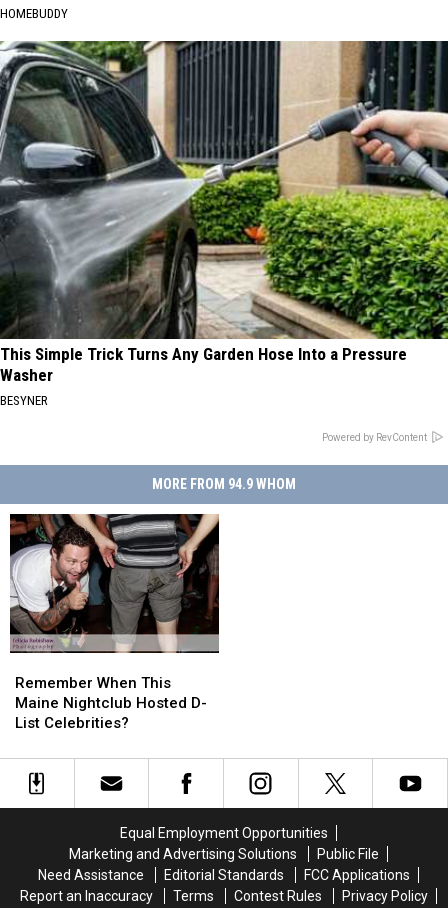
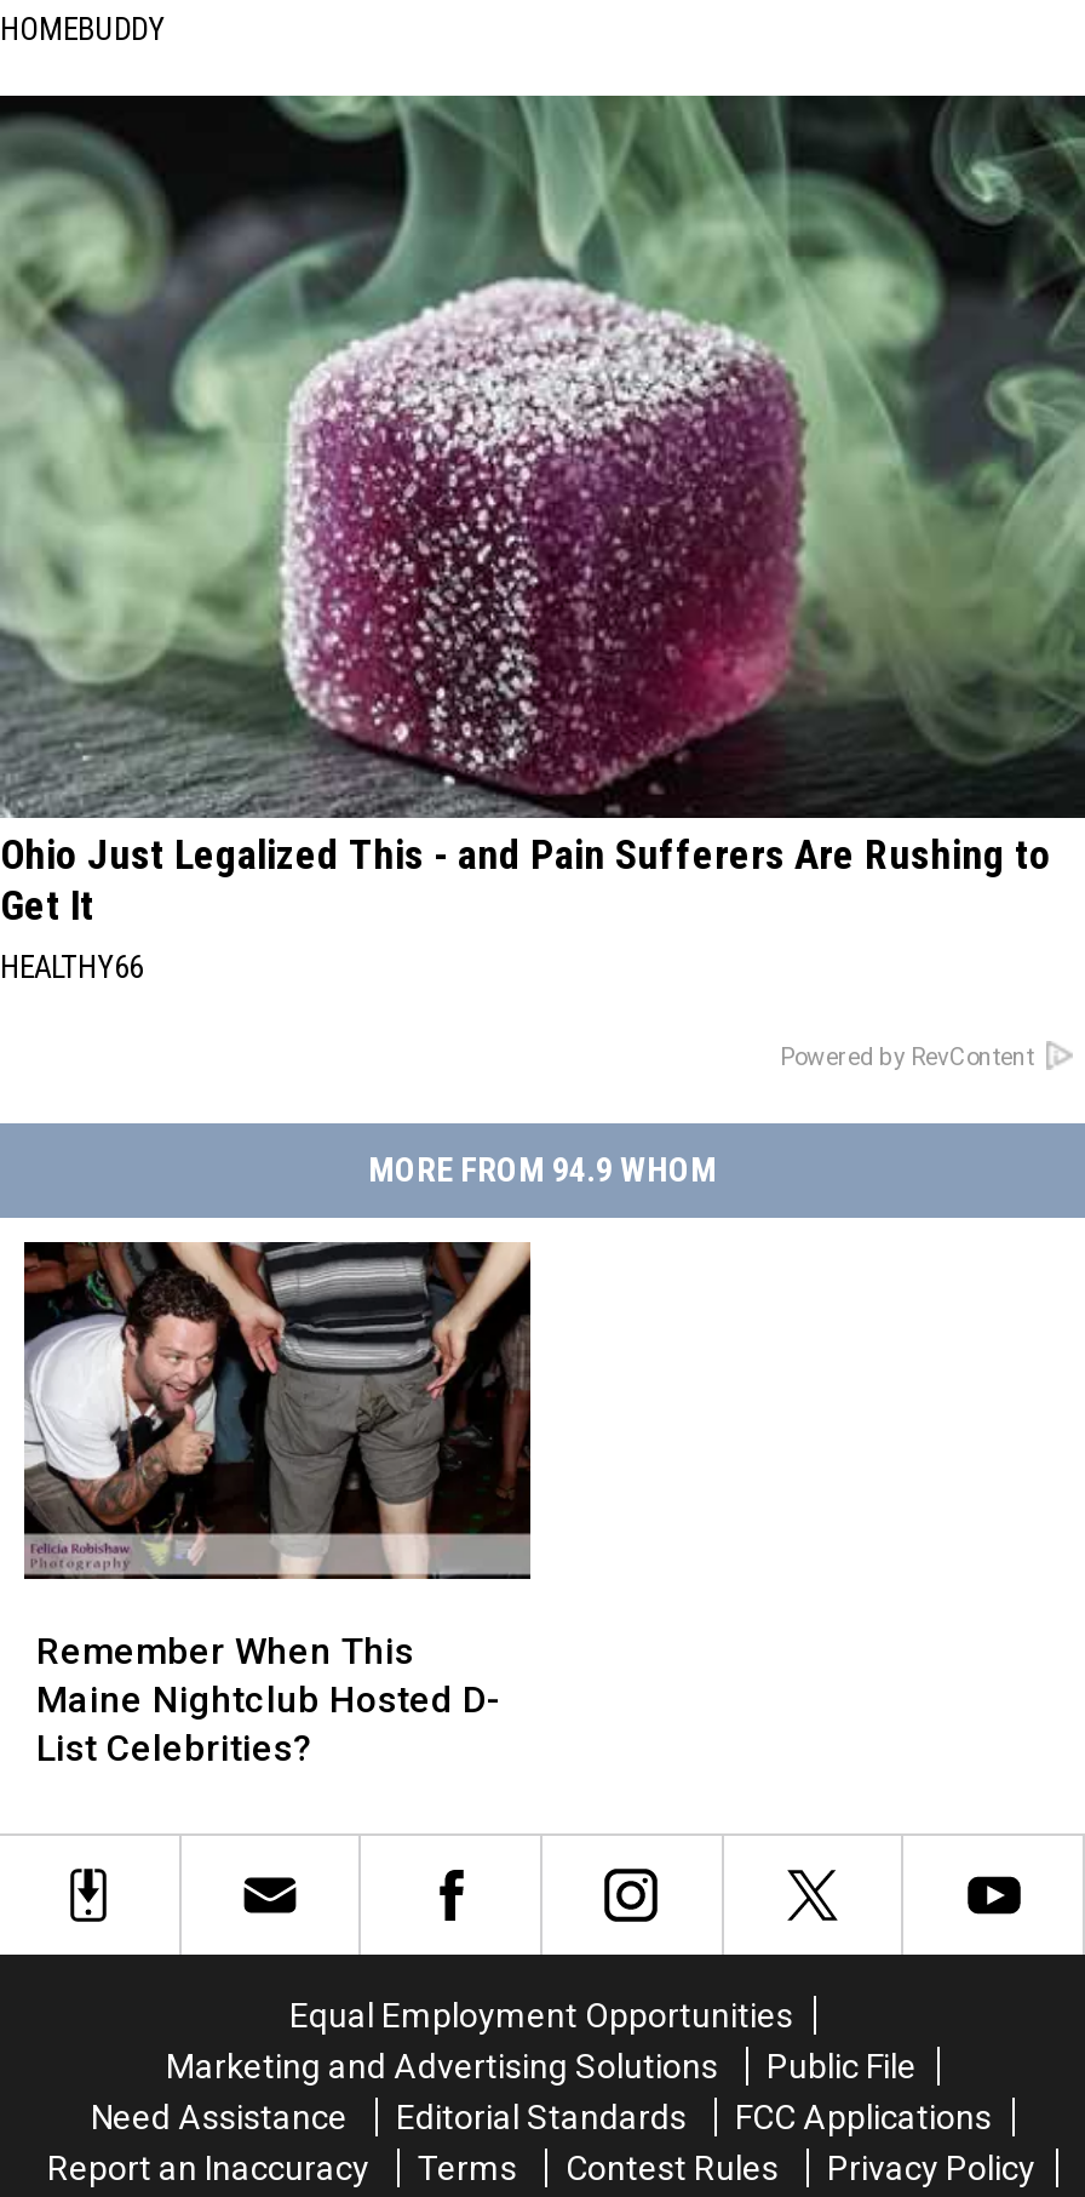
[0,40,445,408] [image] | This Simple Trick Turns Any Garden Hose Into a Pressure | Washer | BESYNER -> [0,93,1078,985] [image] | Ohio Just Legalized This - and Pain Sufferers Are Rushing to | Get It | HEALTHY66

